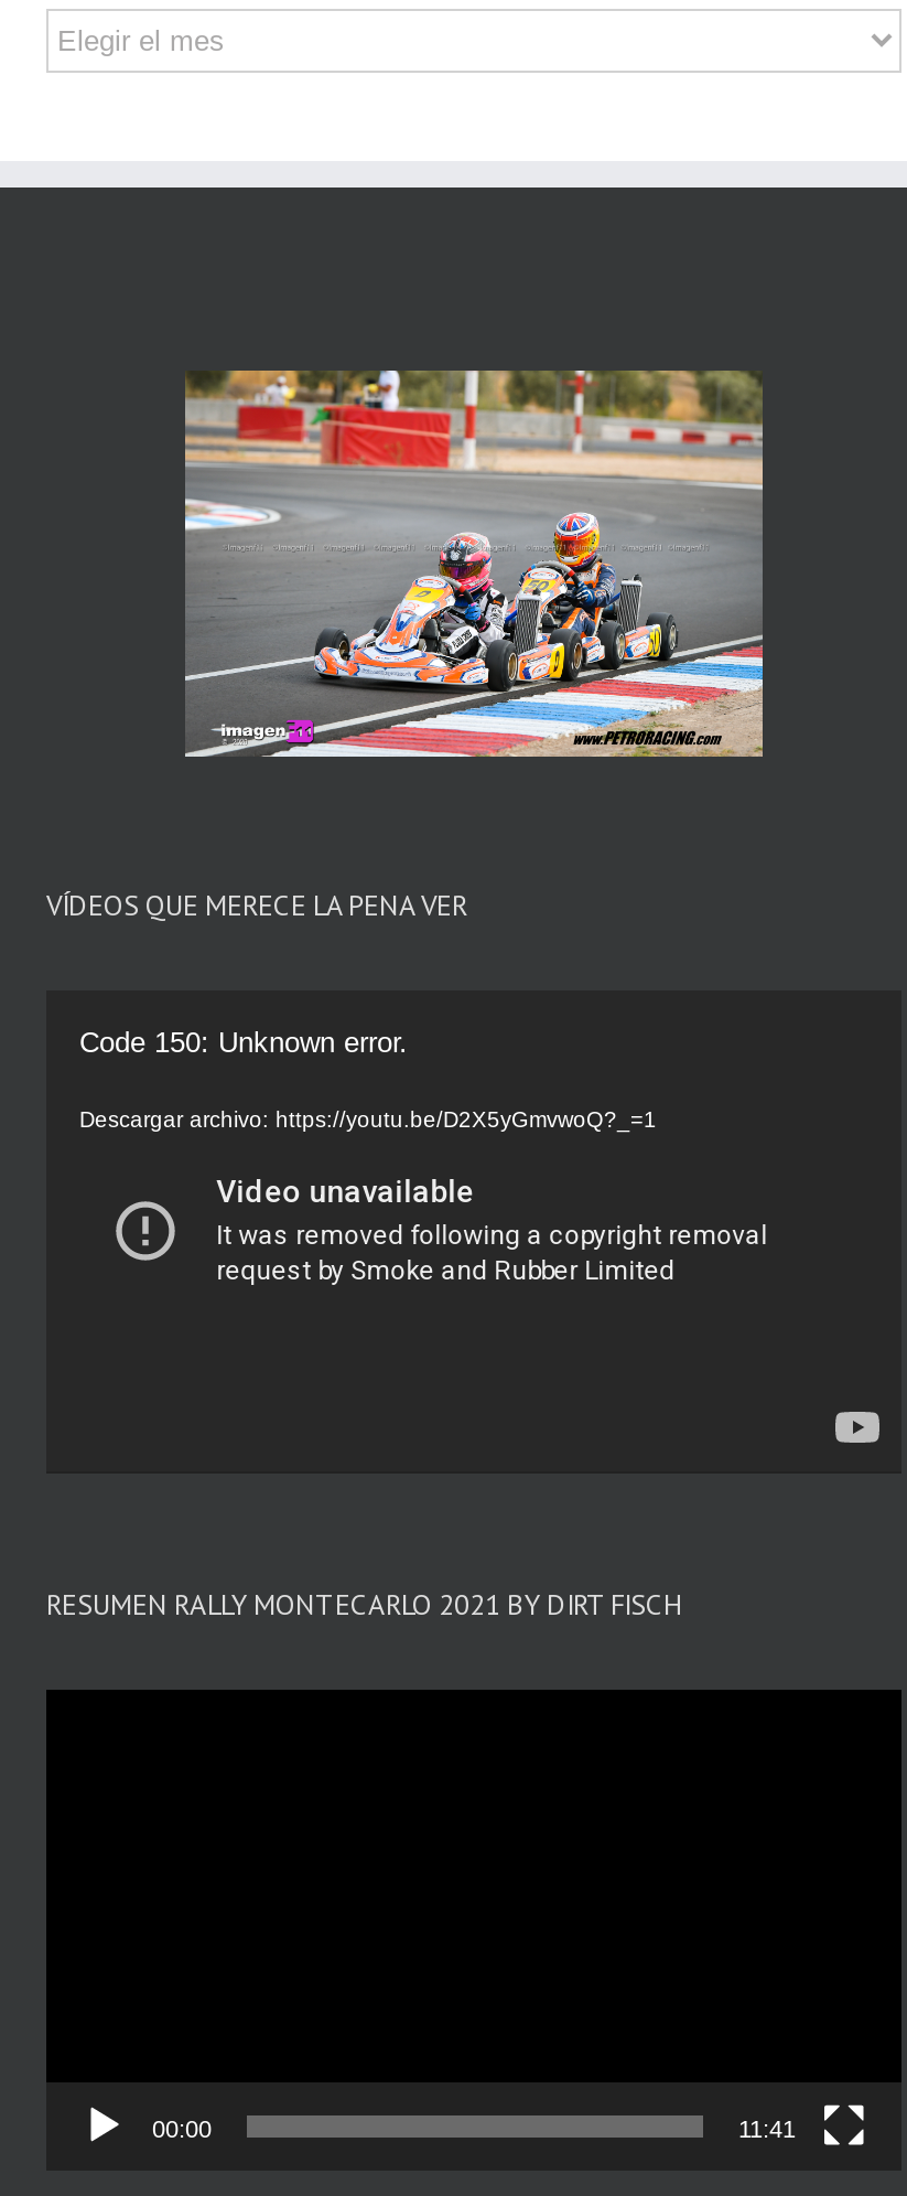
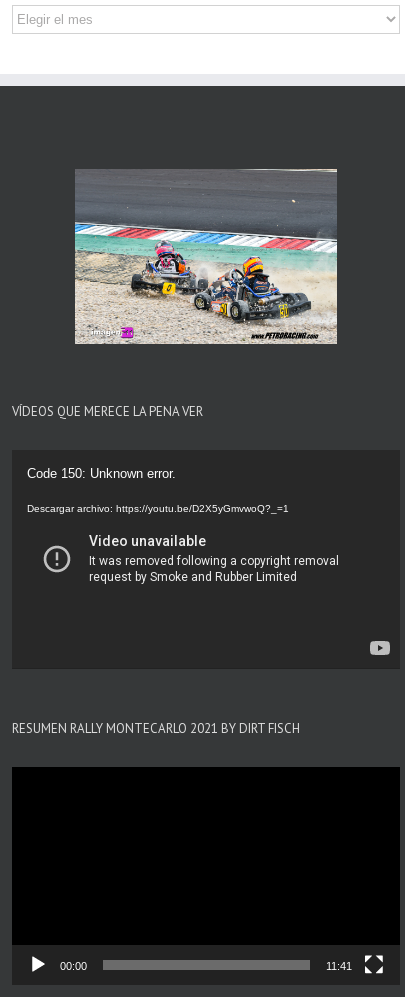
[183,371,765,757] [image] -> [75,168,338,345] [image]

